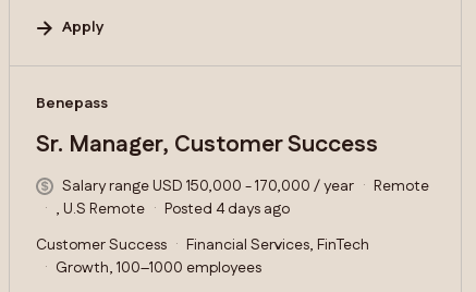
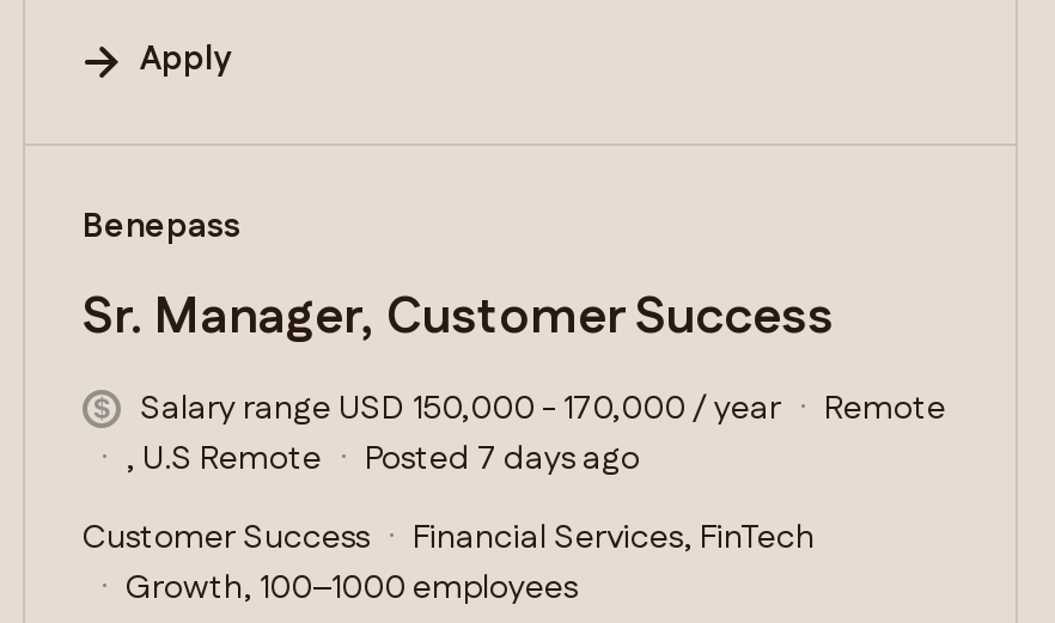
[164,198,290,220] Posted 4 days ago -> [365,435,640,483] Posted 7 days ago

